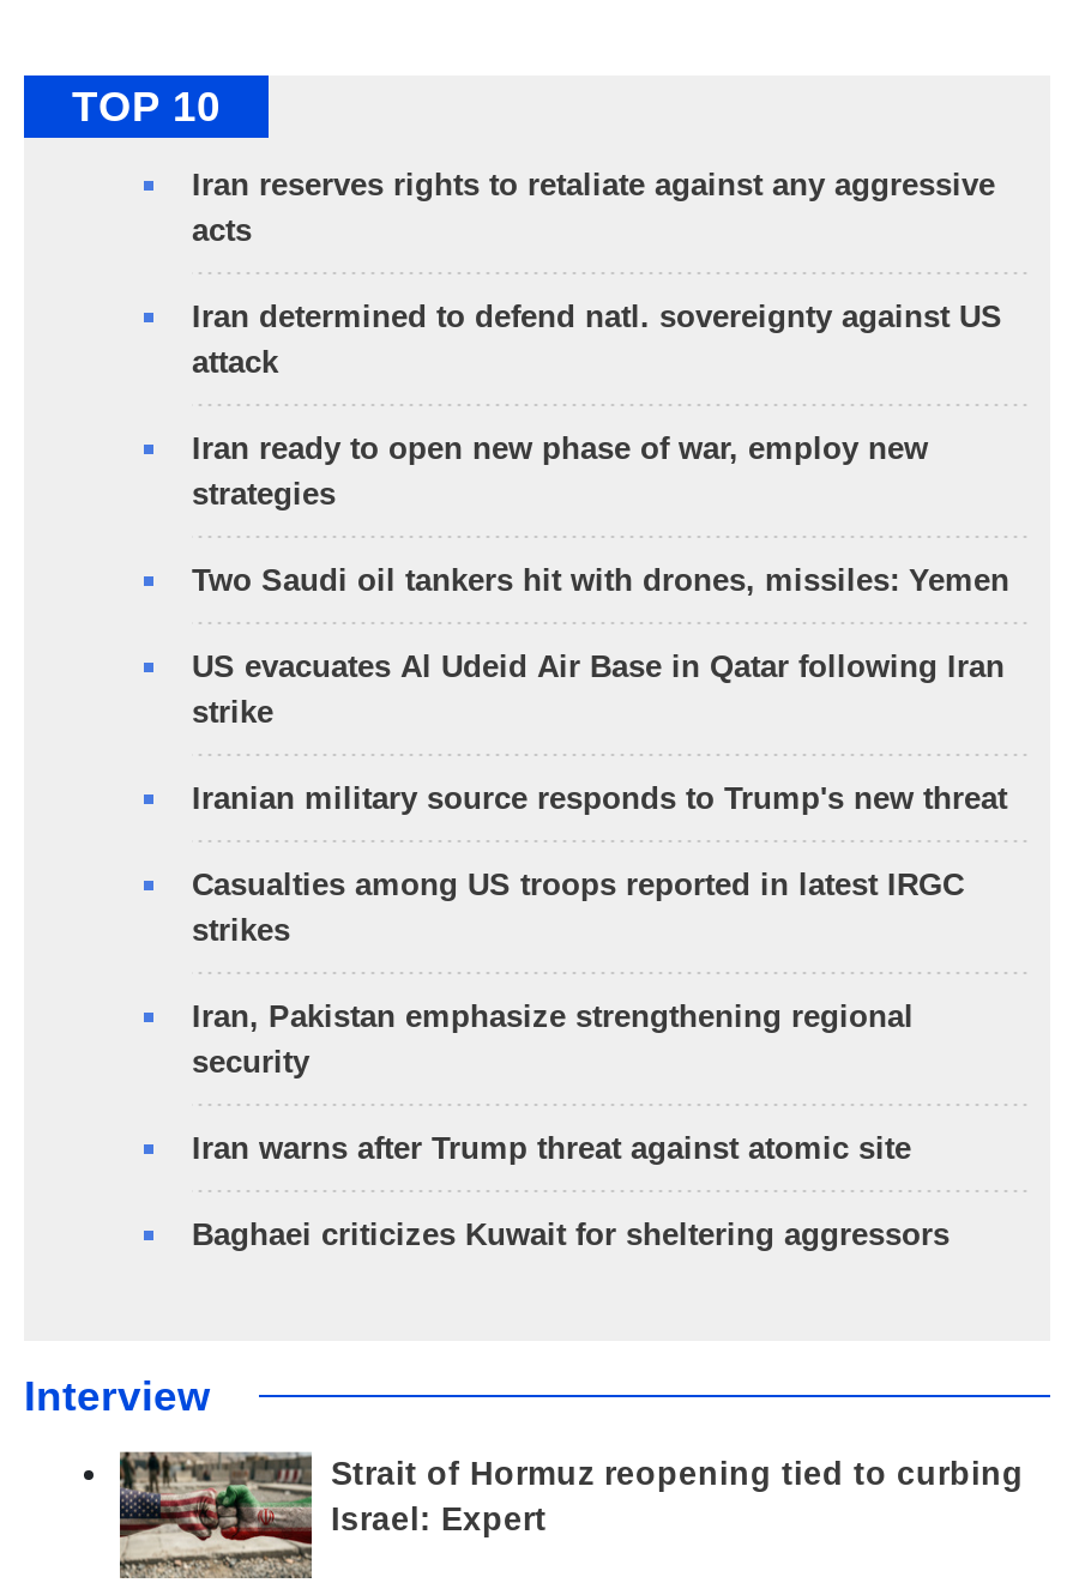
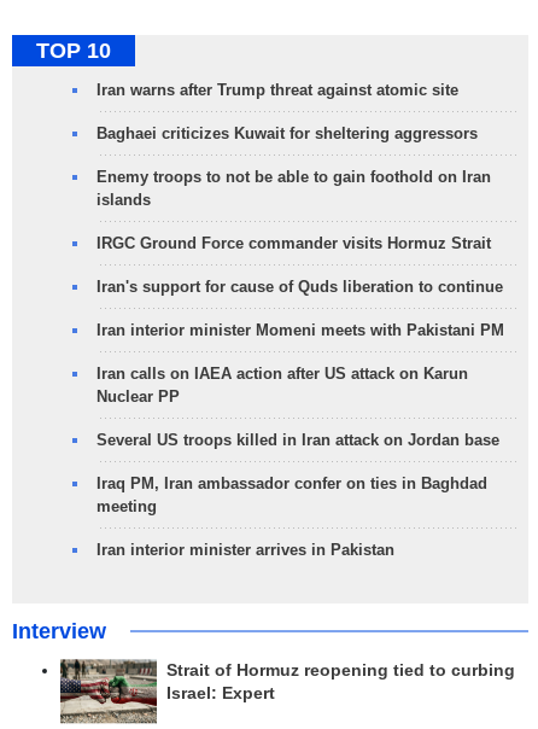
[192,166,1009,1079] Iran reserves rights to retaliate against any aggressive | acts | Iran determined to defend natl. sovereignty against US | attack | Iran ready to open new phase of war, employ new | strategies | Two Saudi oil tankers hit with drones, missiles: Yemen | US evacuates Al Udeid Air Base in Qatar following Iran | strike | Iranian military source responds to Trump's new threat | Casualties among US troops reported in latest IRGC | strikes | Iran, Pakistan emphasize strengthening regional | security -> none
moved [192,1130,950,1252] -> [97,81,478,143]: Iran warns after Trump threat against atomic site | Baghaei criticizes Kuwait for sheltering aggressors
none -> [97,168,504,559] Enemy troops to not be able to gain foothold on Iran | islands | IRGC Ground Force commander visits Hormuz Strait | Iran's support for cause of Quds liberation to continue | Iran interior minister Momeni meets with Pakistani PM | Iran calls on IAEA action after US attack on Karun | Nuclear PP | Several US troops killed in Iran attack on Jordan base | Iraq PM, Iran ambassador confer on ties in Baghdad | meeting | Iran interior minister arrives in Pakistan

